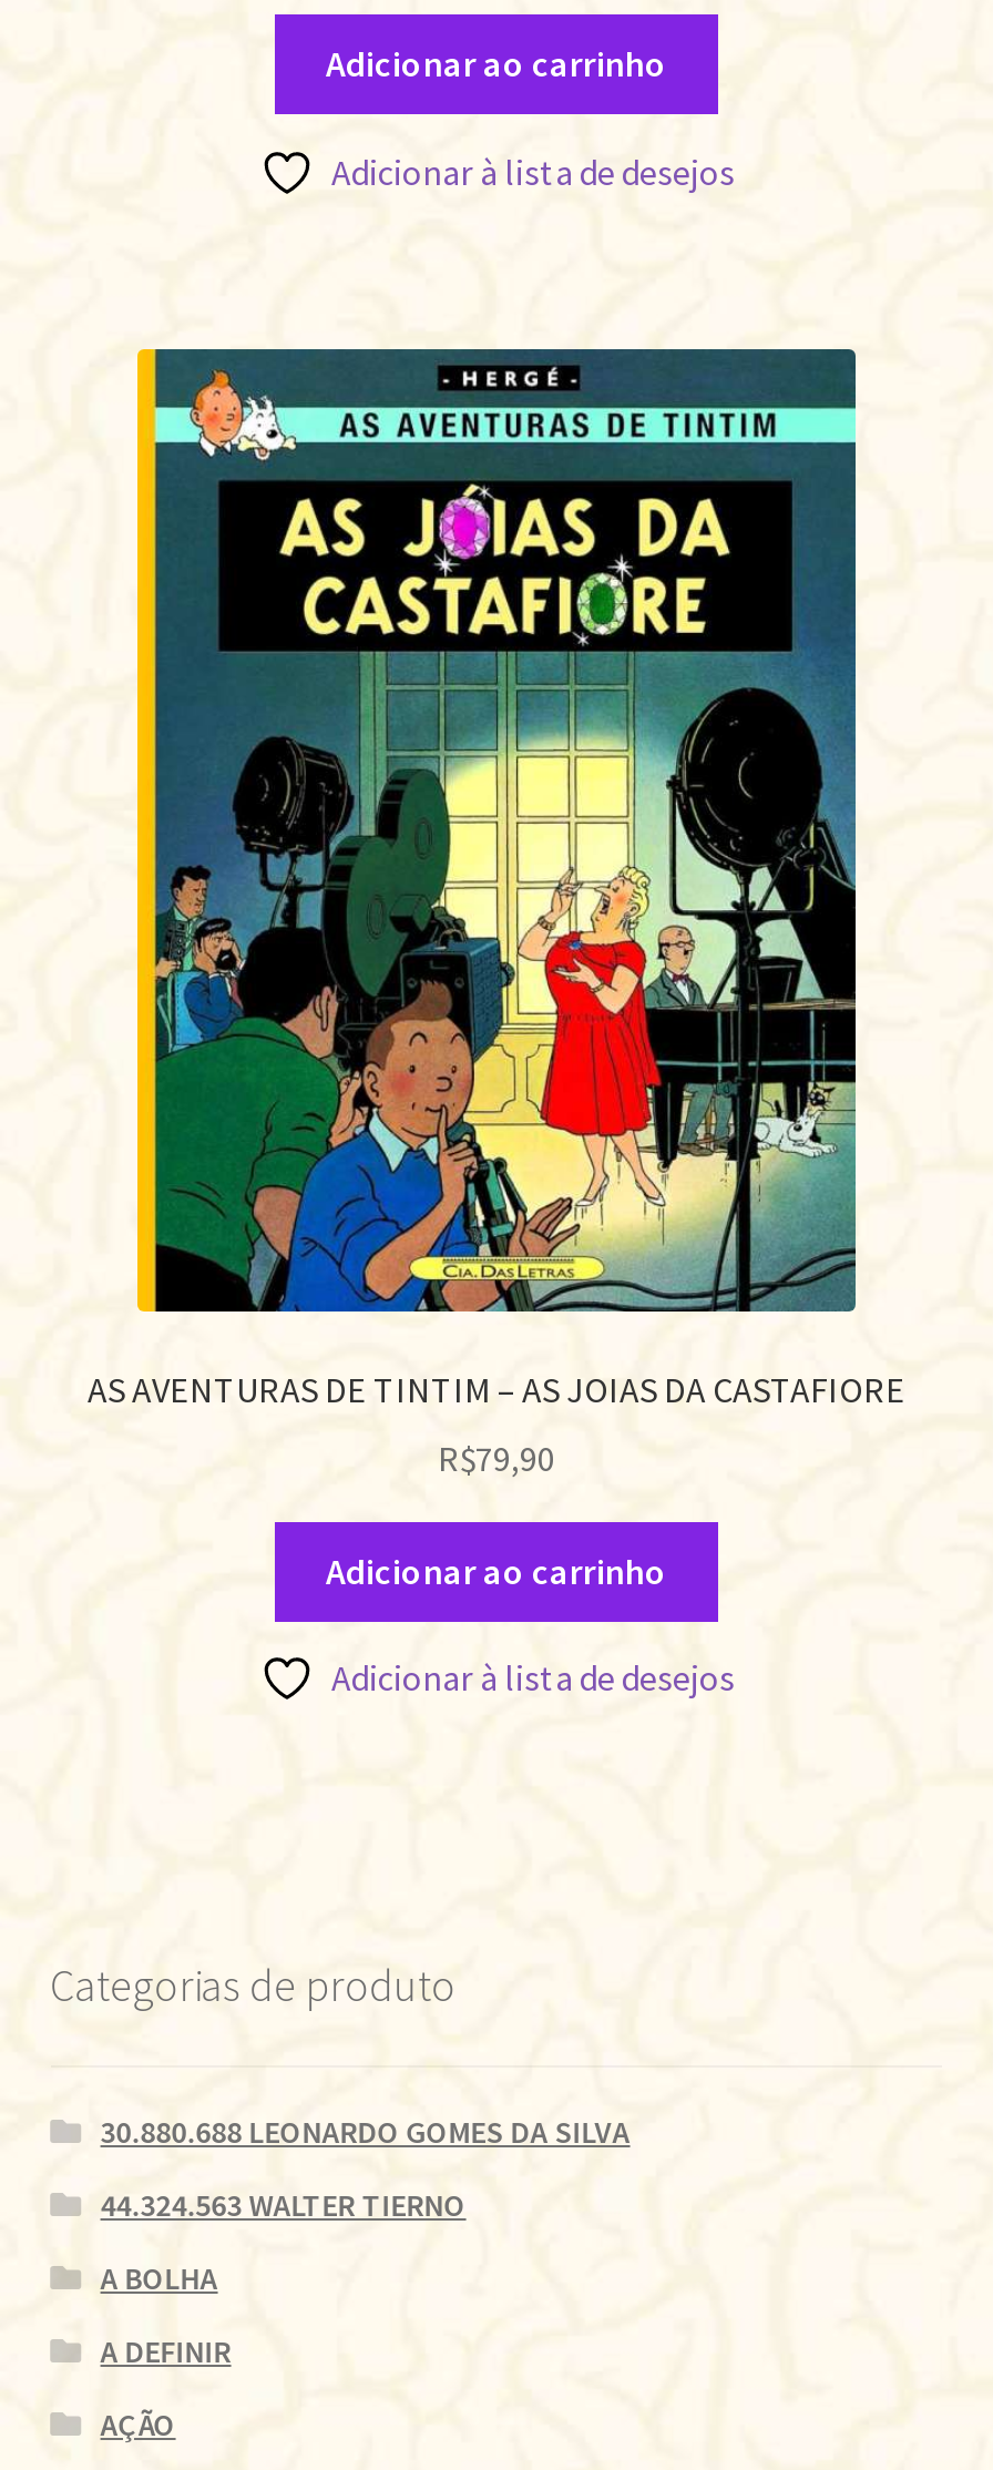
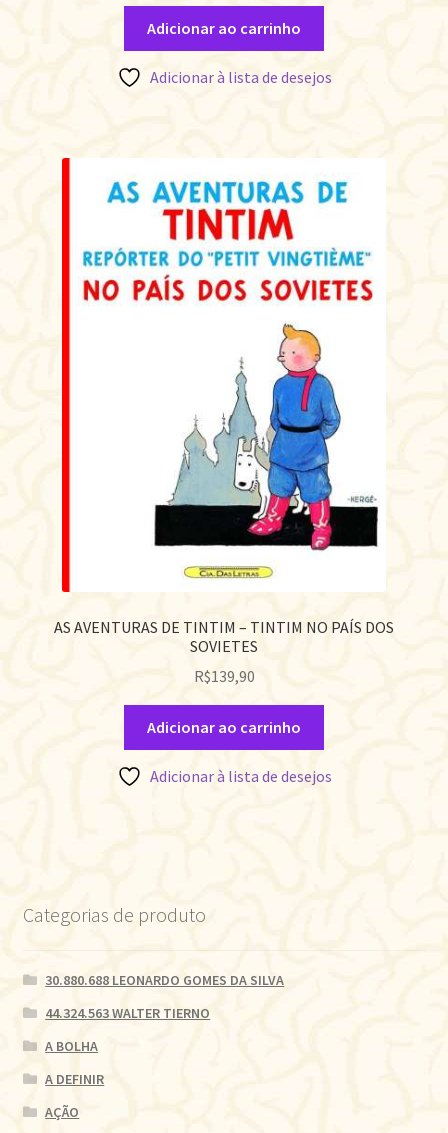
[88,346,905,1412] [image] | AS AVENTURAS DE TINTIM – AS JOIAS DA CASTAFIORE -> [54,157,394,656] [image] | AS AVENTURAS DE TINTIM – TINTIM NO PAÍS DOS | SOVIETES
[438,1435,555,1480] R$79,90 -> [193,666,254,686] R$139,90

